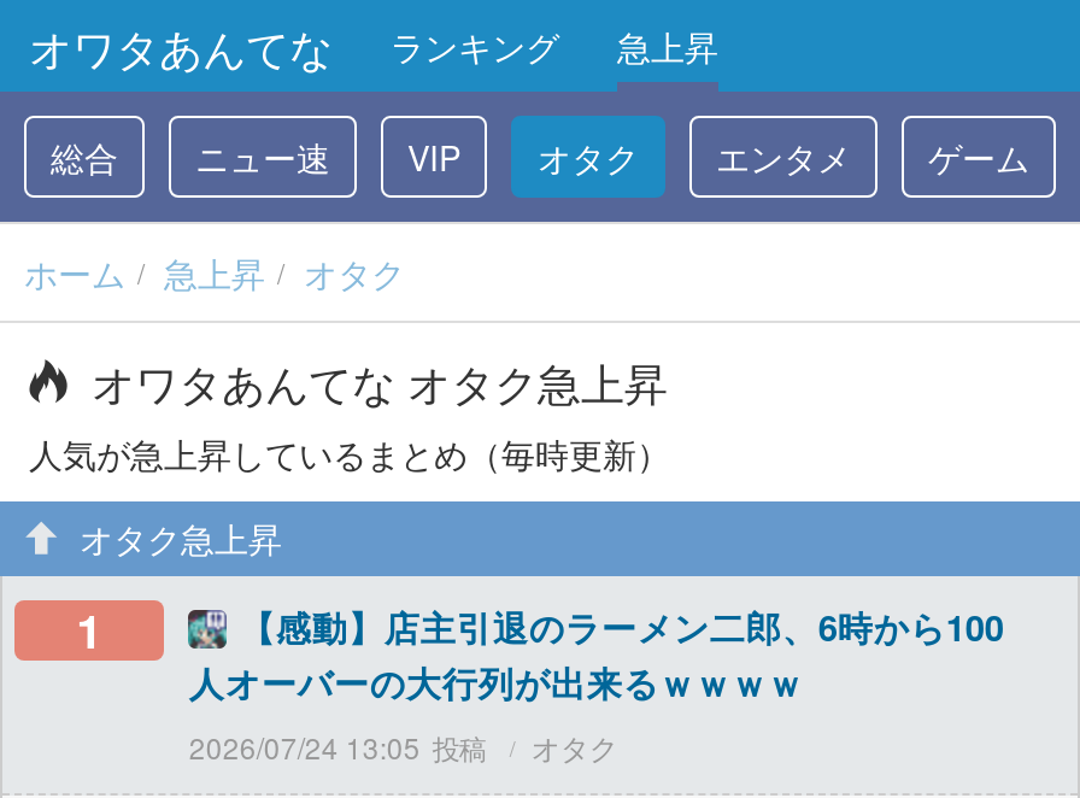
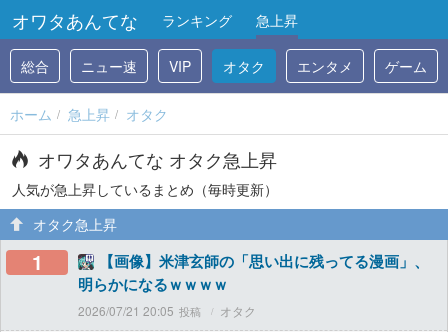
[189,600,1004,767] 【感動】店主引退のラーメン二郎、6時から100 | 人オーバーの大行列が出来るｗｗｗｗ | 2026/07/24 13:05 -> [78,250,429,319] 【画像】米津玄師の「思い出に残ってる漫画」、 | 明らかになるｗｗｗｗ | 2026/07/21 20:05

